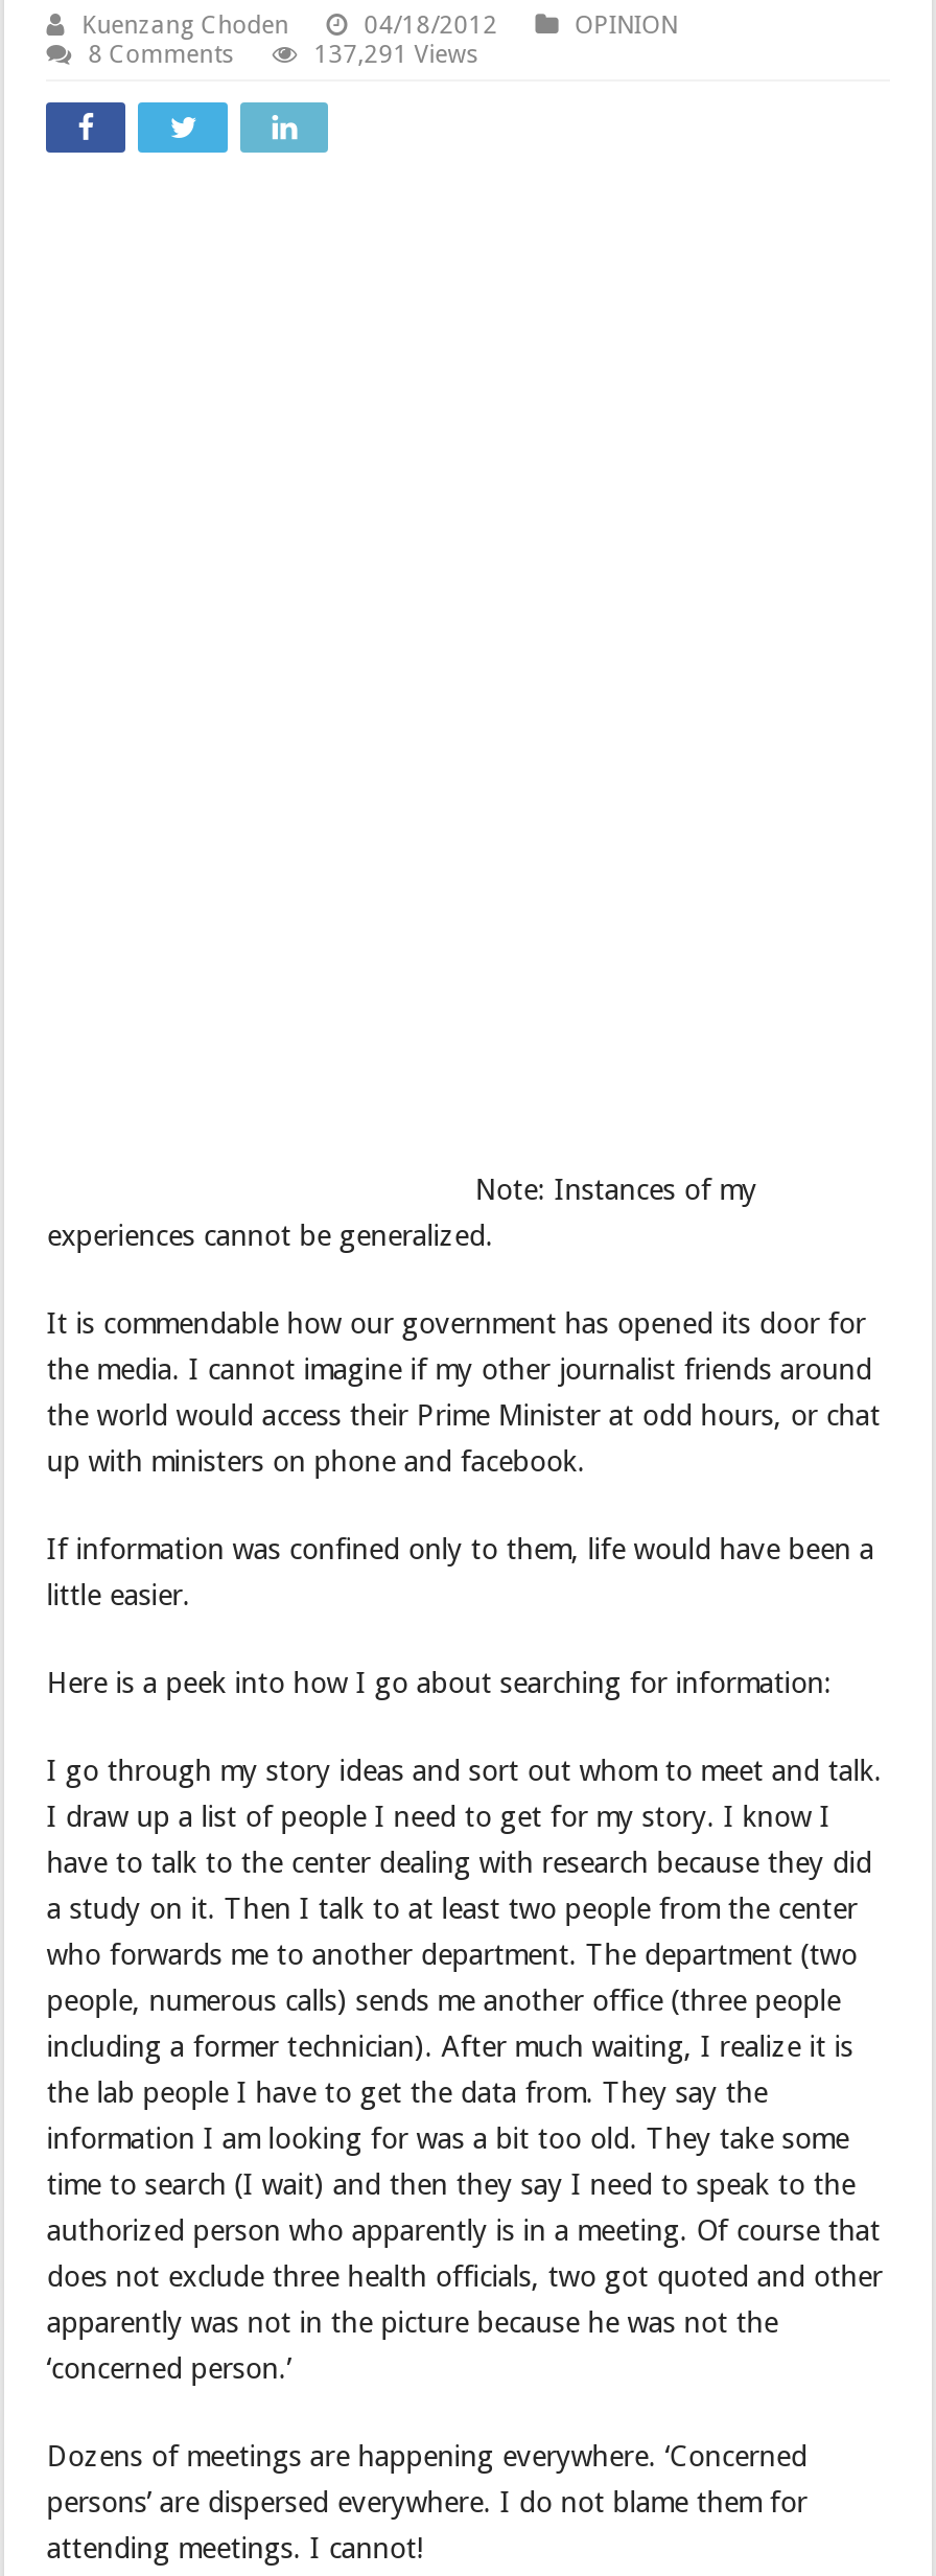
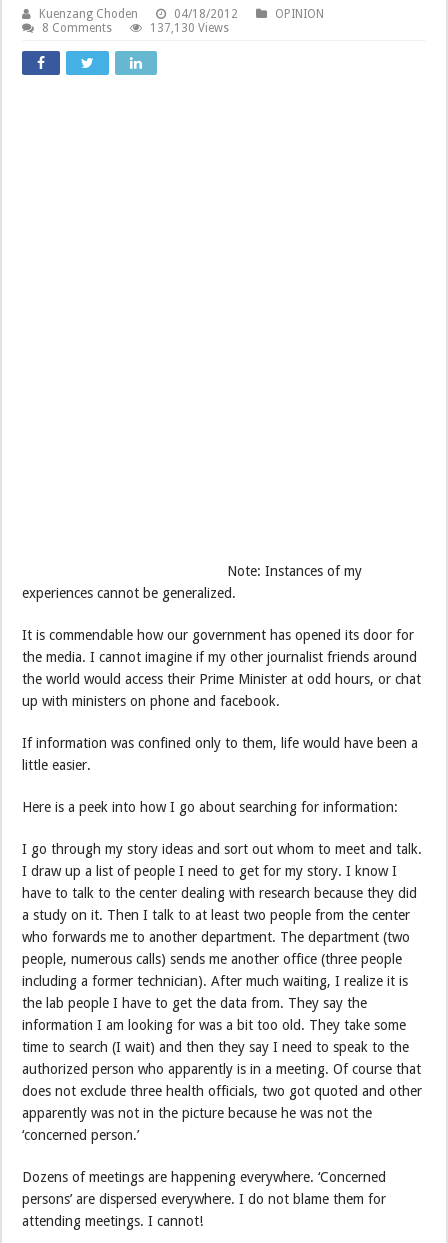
[314,39,479,69] 137,291 Views -> [150,21,229,35] 137,130 Views

